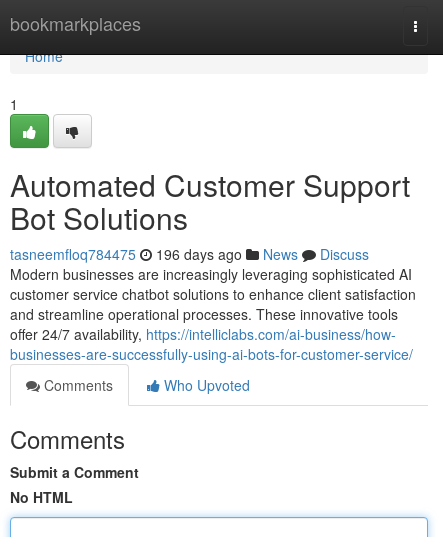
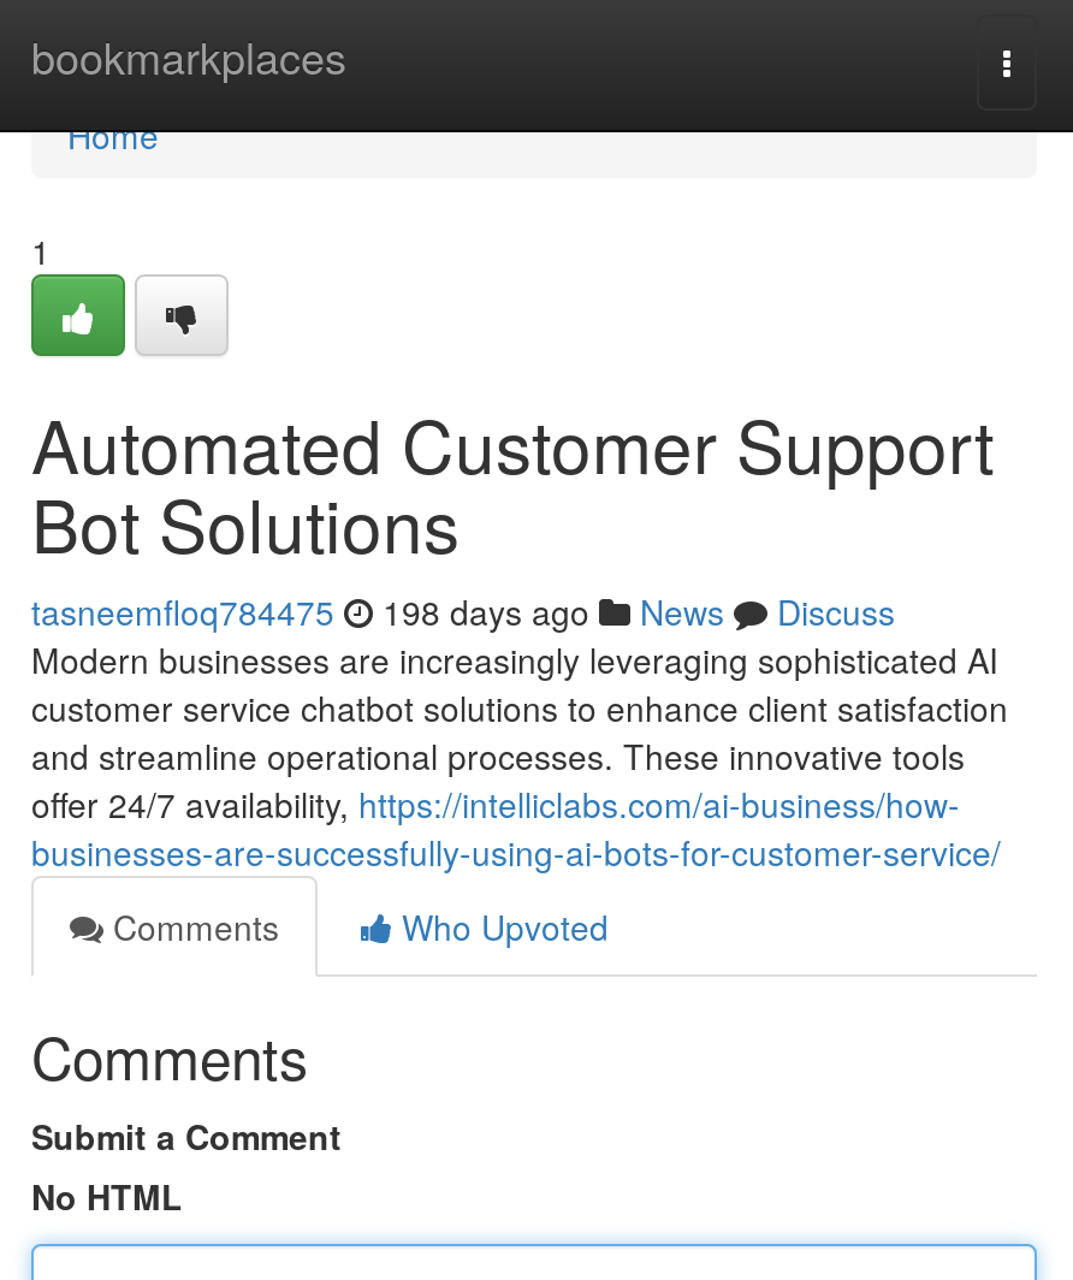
[10,244,369,264] tasneemfloq784475 196 days ago News Discuss -> [31,587,895,635] tasneemfloq784475 198 days ago News Discuss

